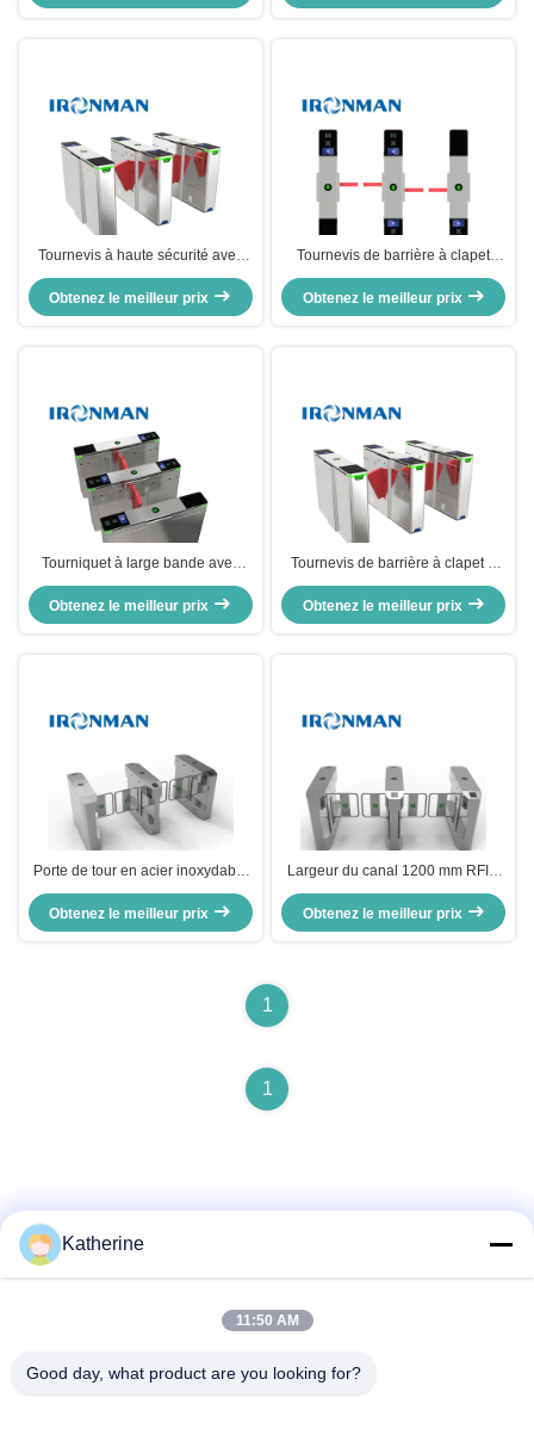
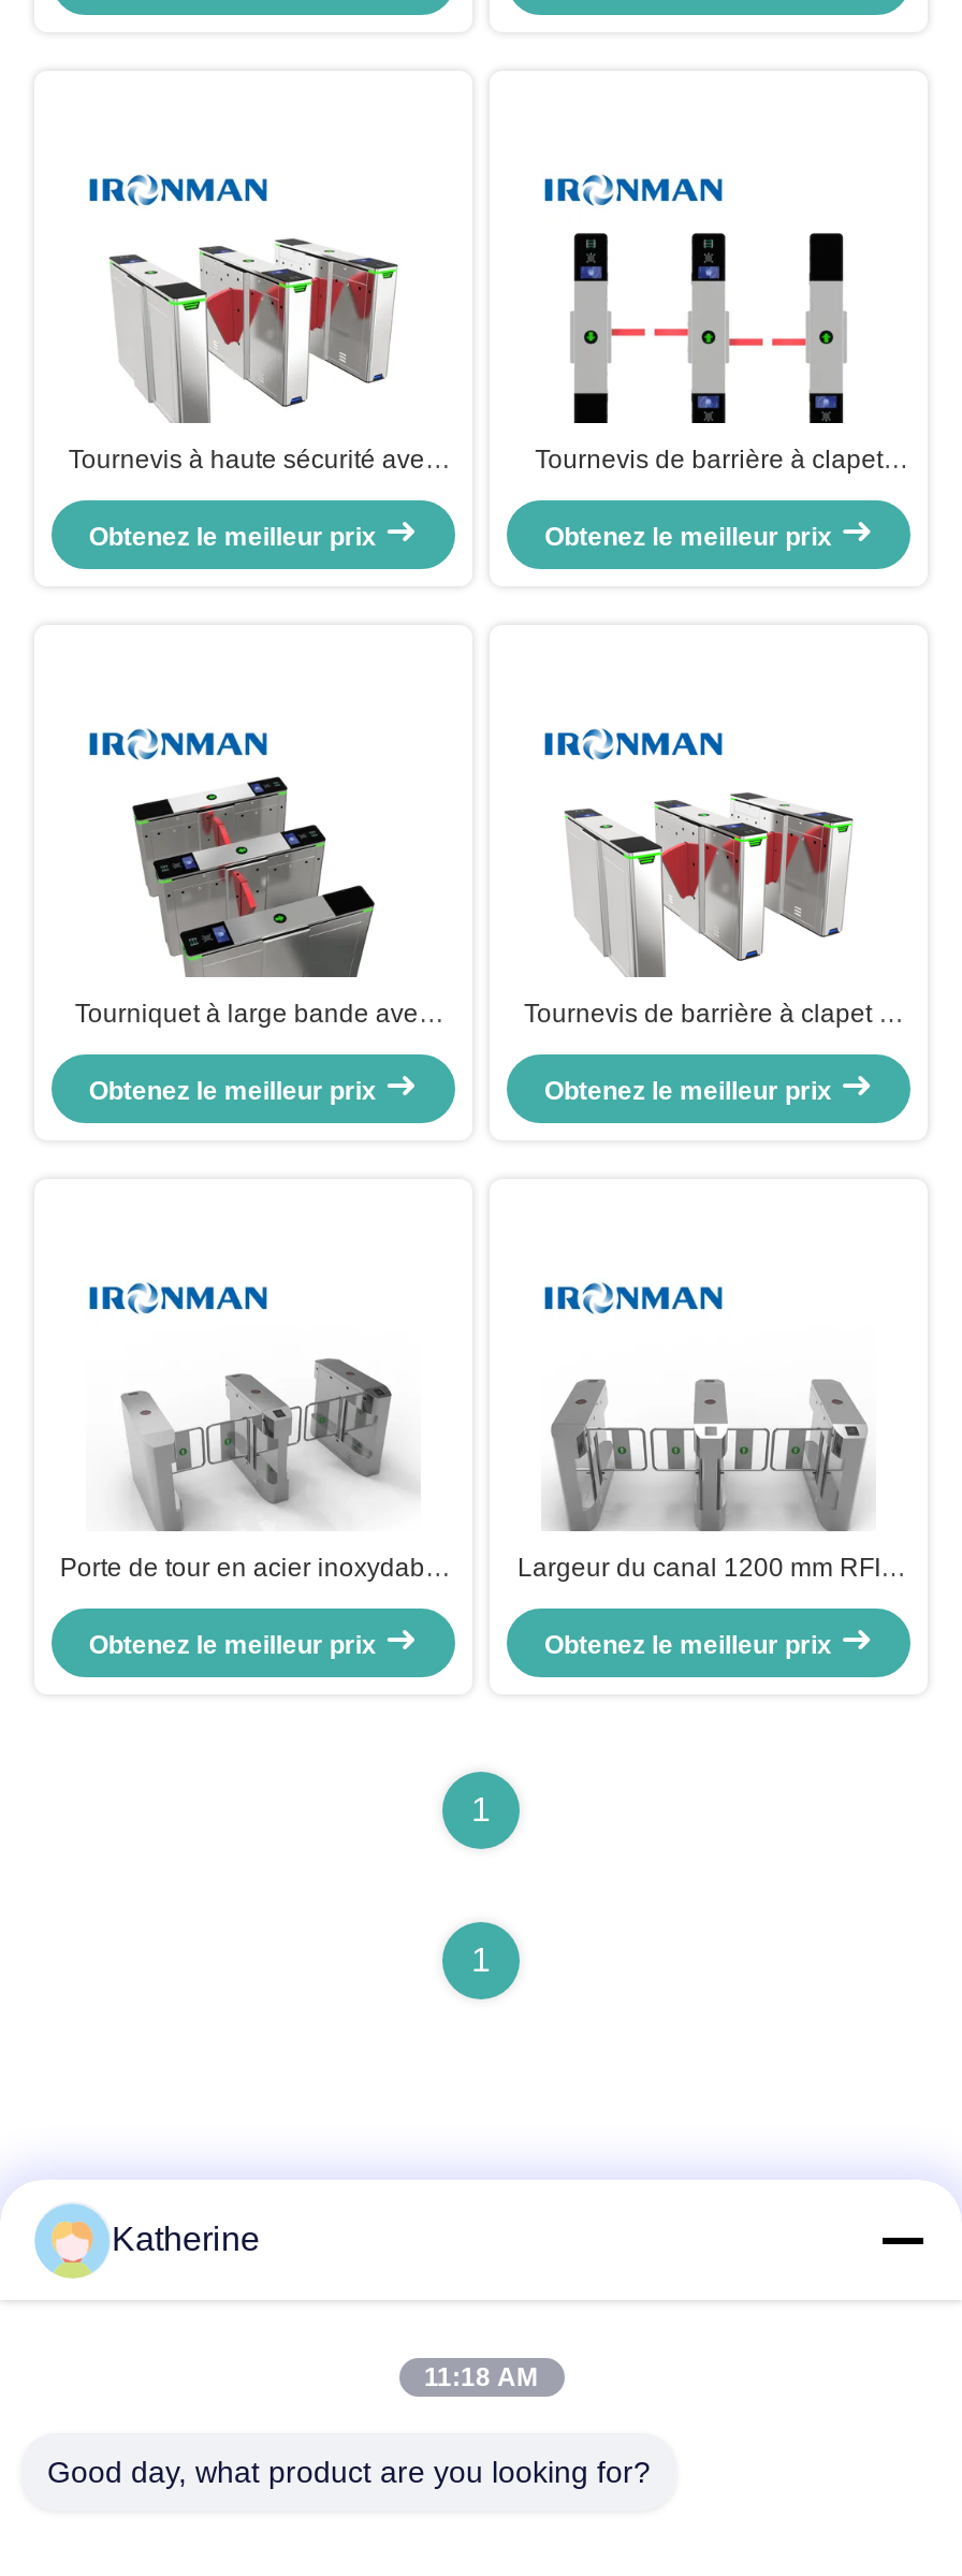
[235,1312,299,1329] 11:50 AM -> [424,2362,538,2392] 11:18 AM

